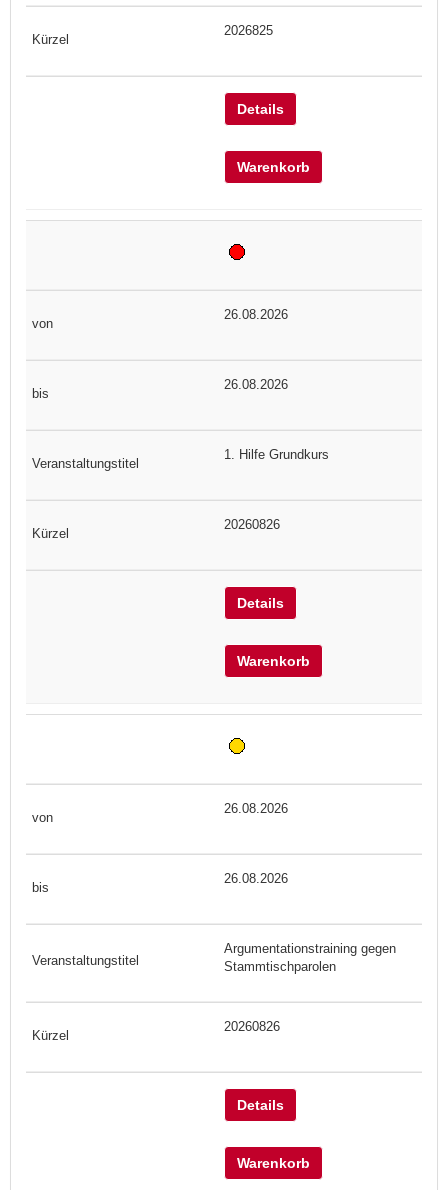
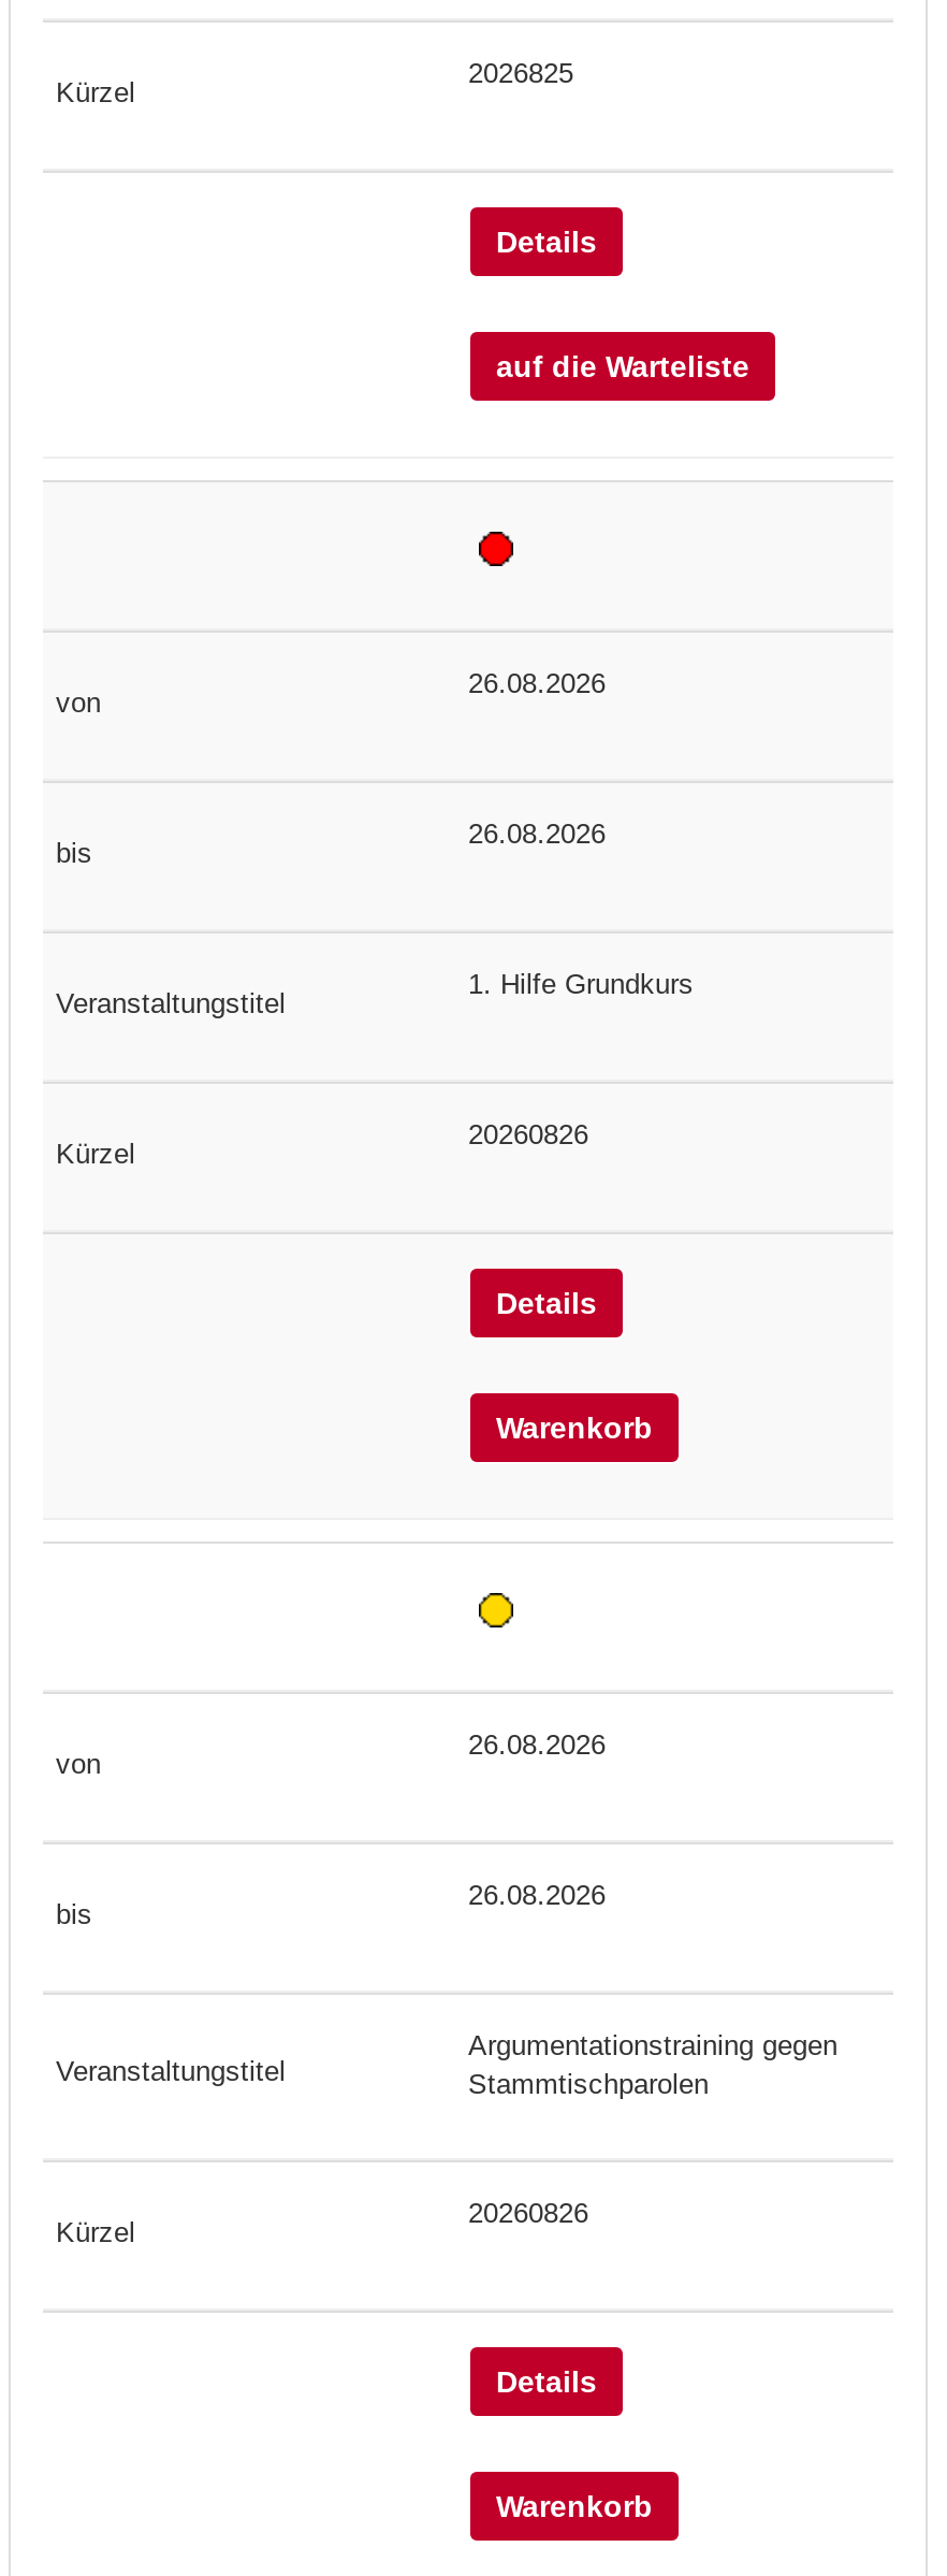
[237,159,310,175] Warenkorb -> [496,350,749,384] auf die Warteliste

